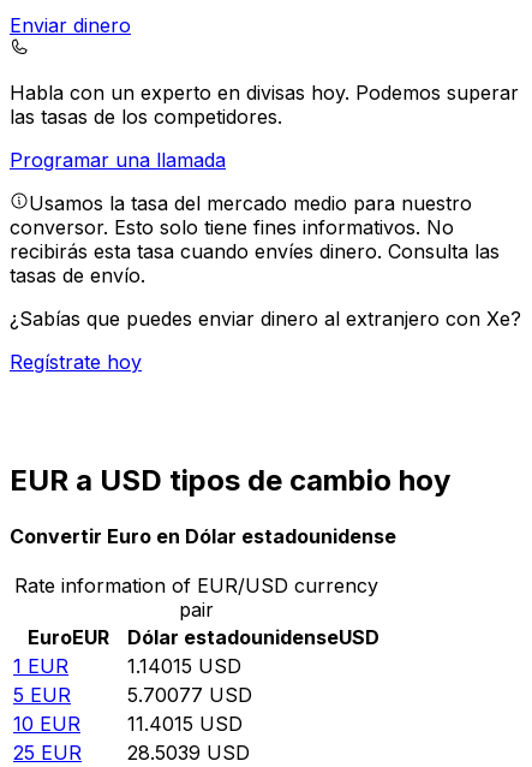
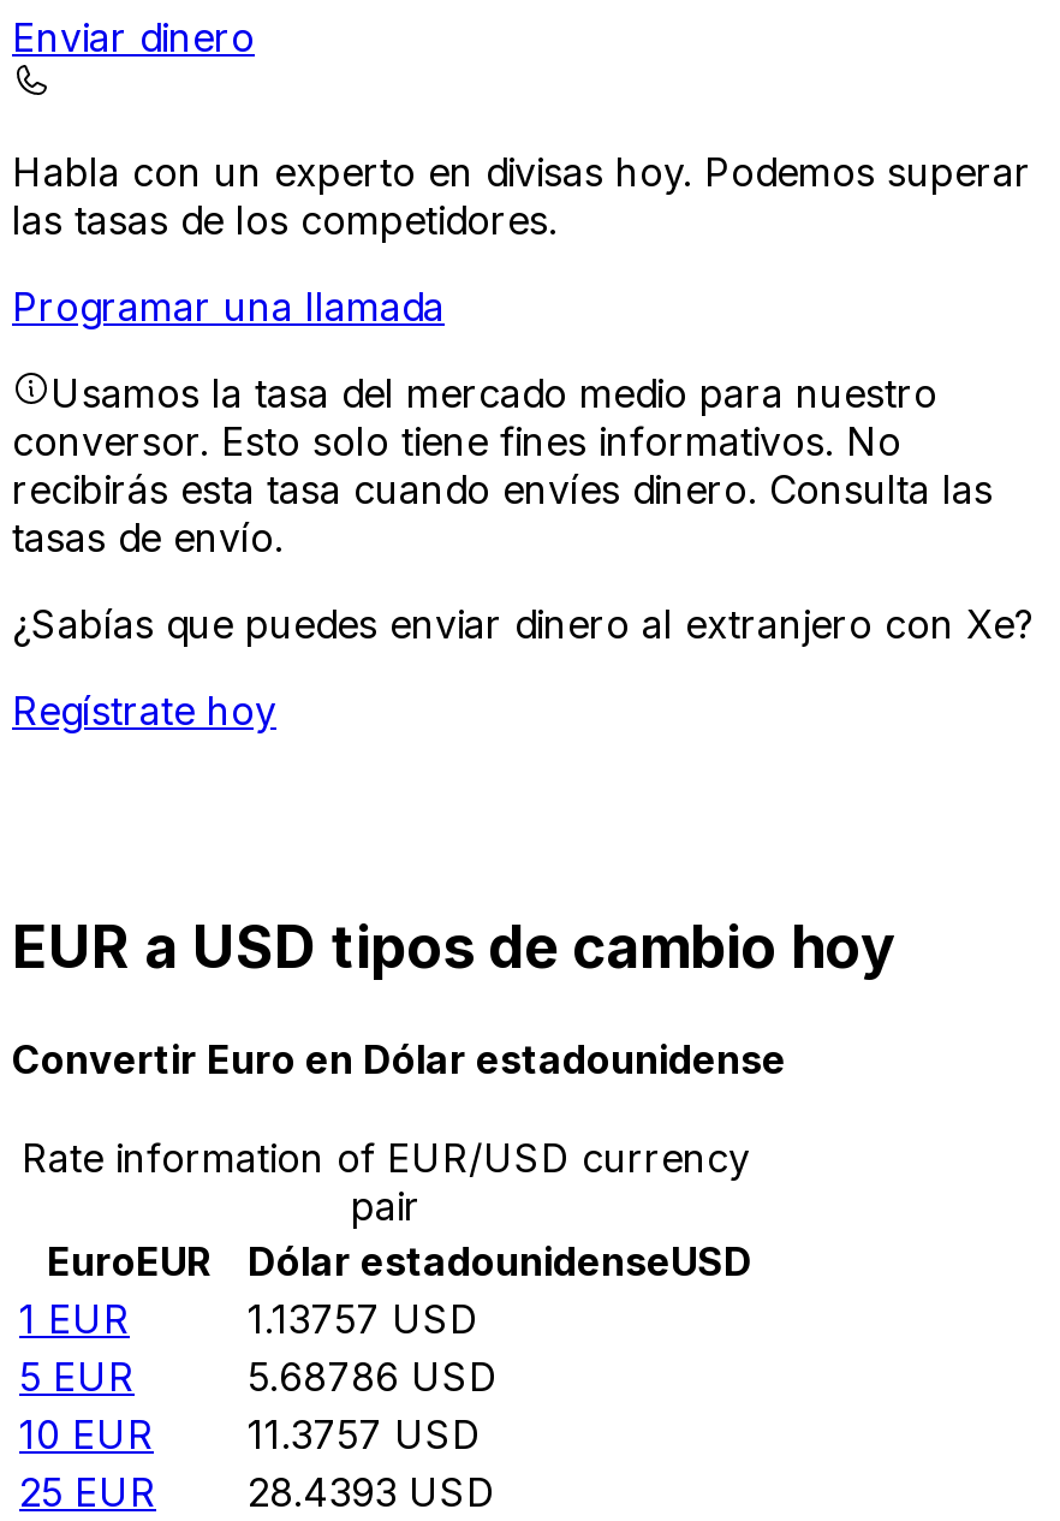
[127,654,241,678] 1.14015 USD -> [248,1294,478,1343] 1.13757 USD
[127,683,252,707] 5.70077 USD -> [248,1352,498,1400] 5.68786 USD
[13,711,243,736] 10 EUR 11.4015 USD -> [19,1410,481,1458] 10 EUR 11.3757 USD
[13,740,250,764] 25 EUR 28.5039 USD -> [19,1468,495,1516] 25 EUR 28.4393 USD

